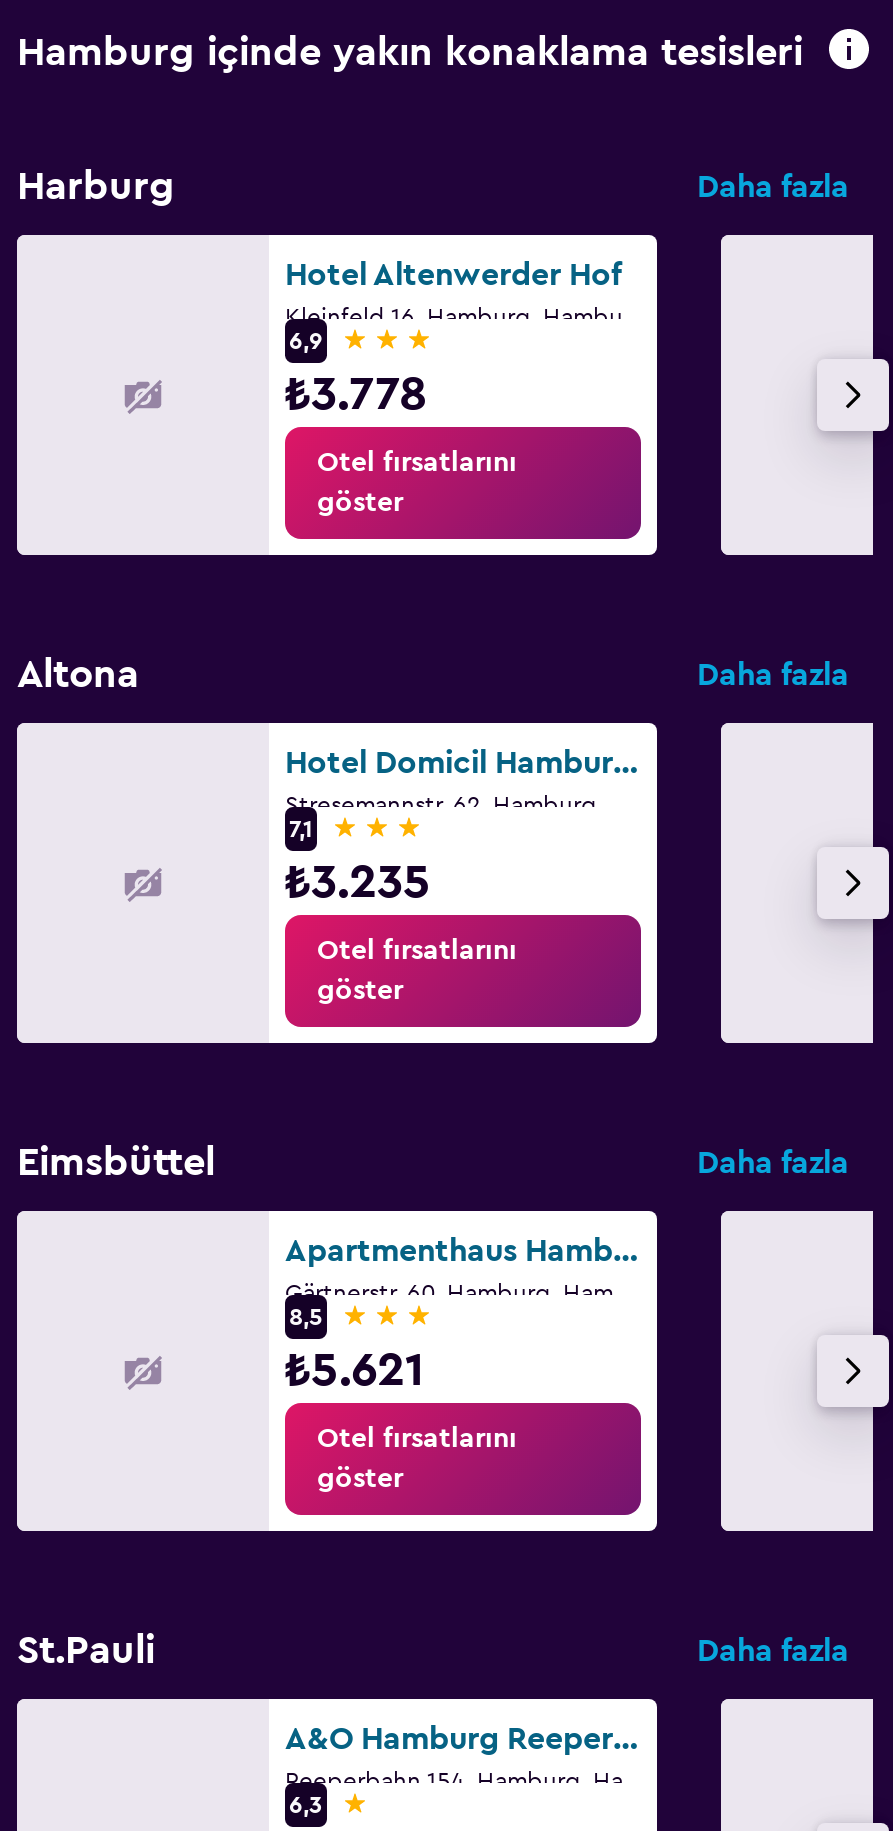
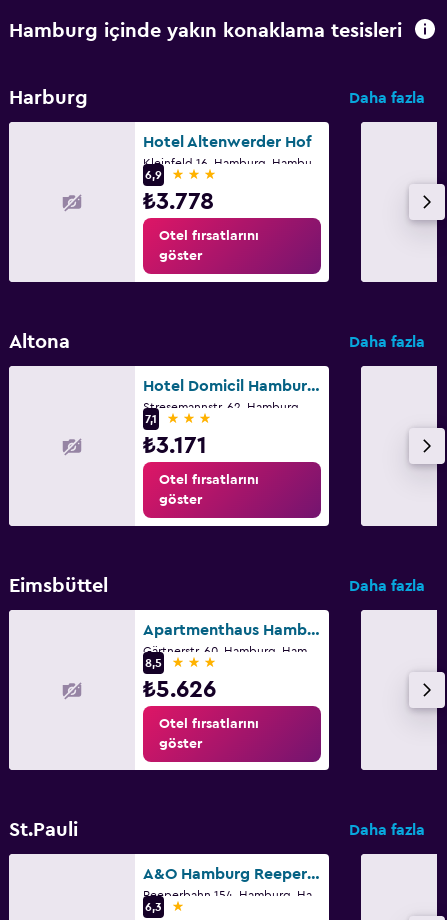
[285,858,431,906] ₺3.235 -> [143,433,207,457] ₺3.171
[285,1346,425,1394] ₺5.621 -> [143,677,216,701] ₺5.626

